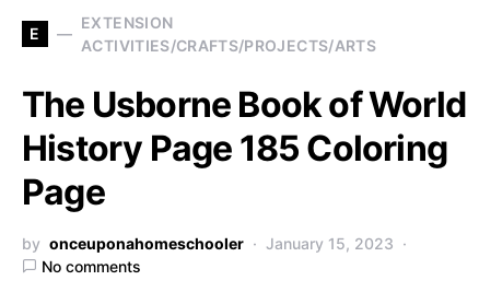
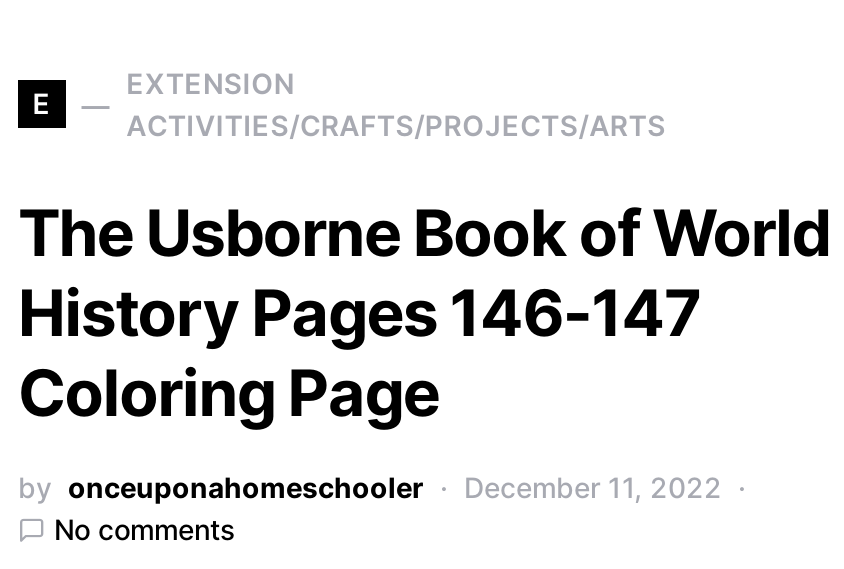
[22,127,447,213] History Page 185 Coloring | Page -> [18,274,700,432] History Pages 146-147 | Coloring Page
[266,234,394,253] January 15, 2023 -> [464,470,722,504] December 11, 2022

